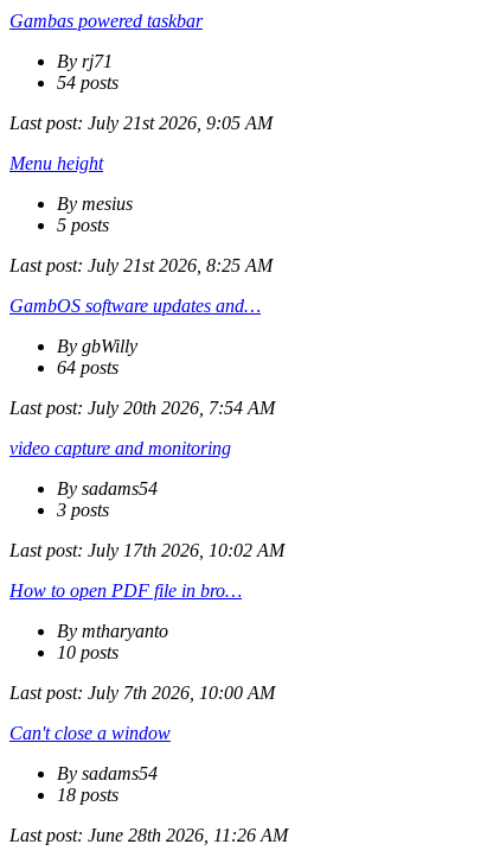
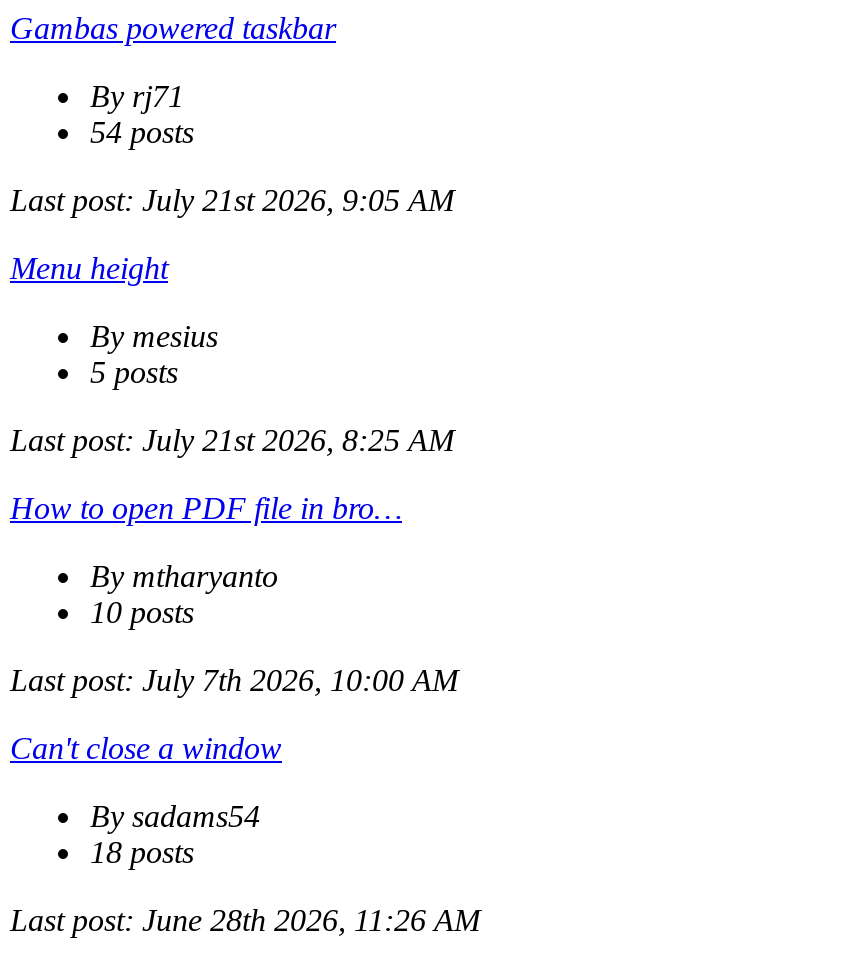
[9,296,284,560] GambOS software updates and… | By gbWilly | 64 posts | Last post: July 20th 2026, 7:54 AM | video capture and monitoring | By sadams54 | 3 posts | Last post: July 17th 2026, 10:02 AM -> none

